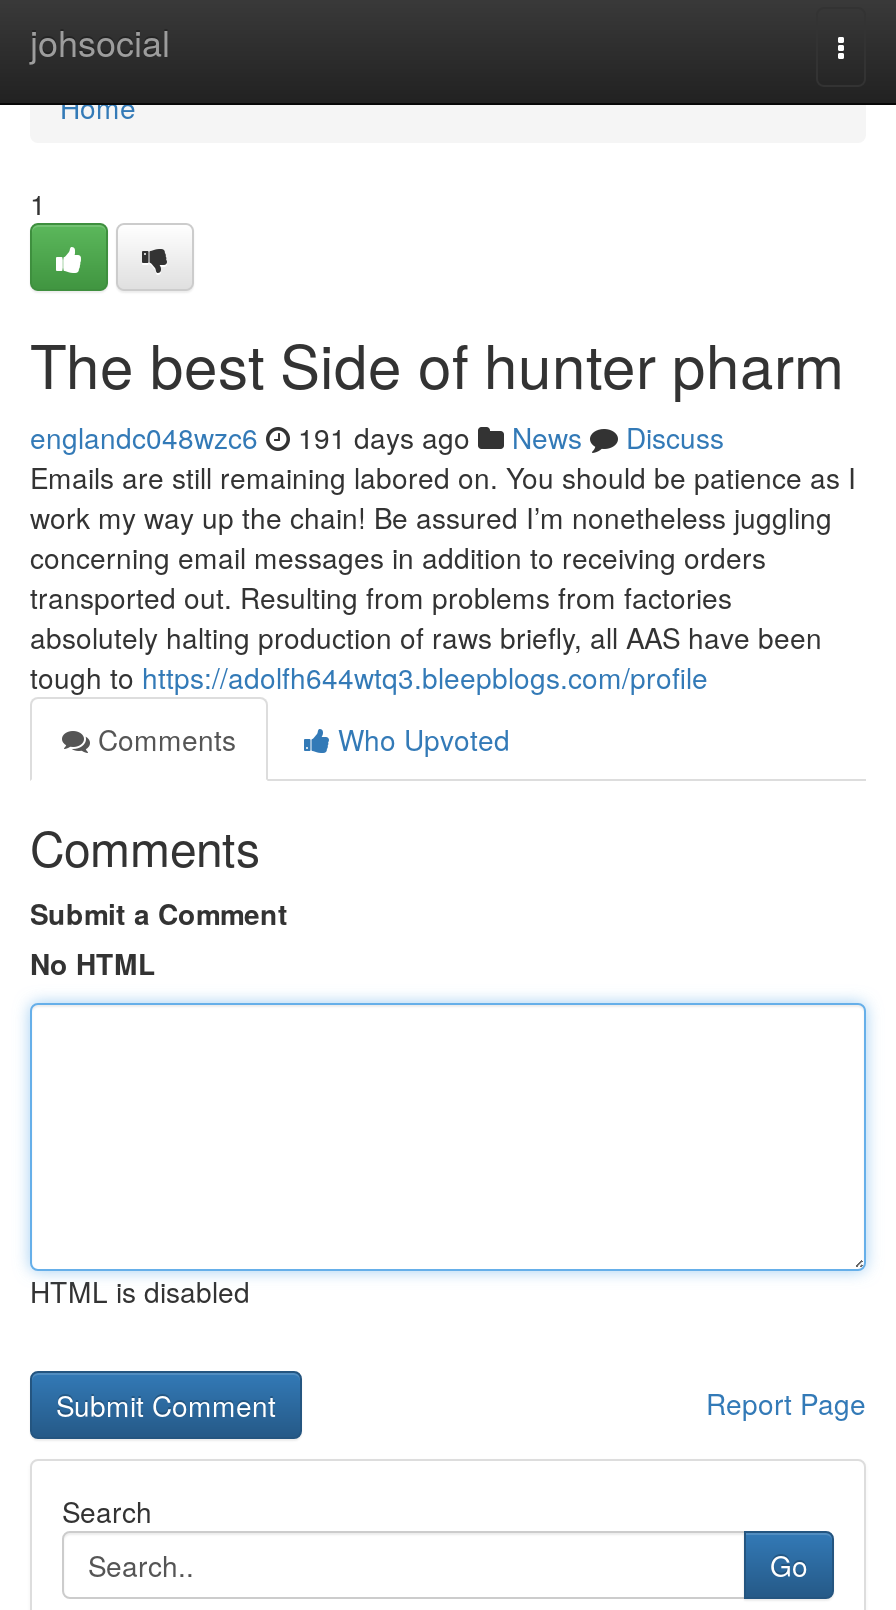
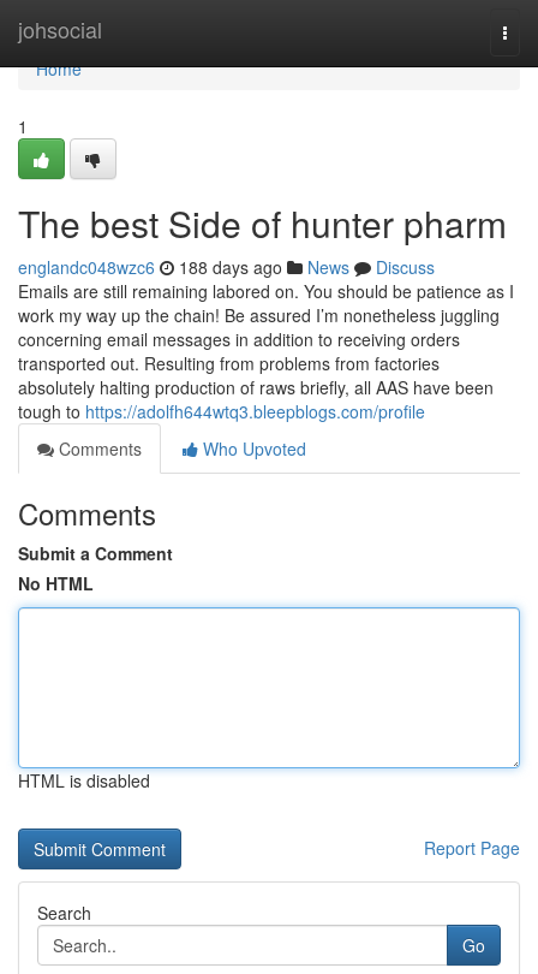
[30,417,724,457] englandc048wzc6 191 days ago News Discuss -> [18,255,435,279] englandc048wzc6 188 days ago News Discuss

